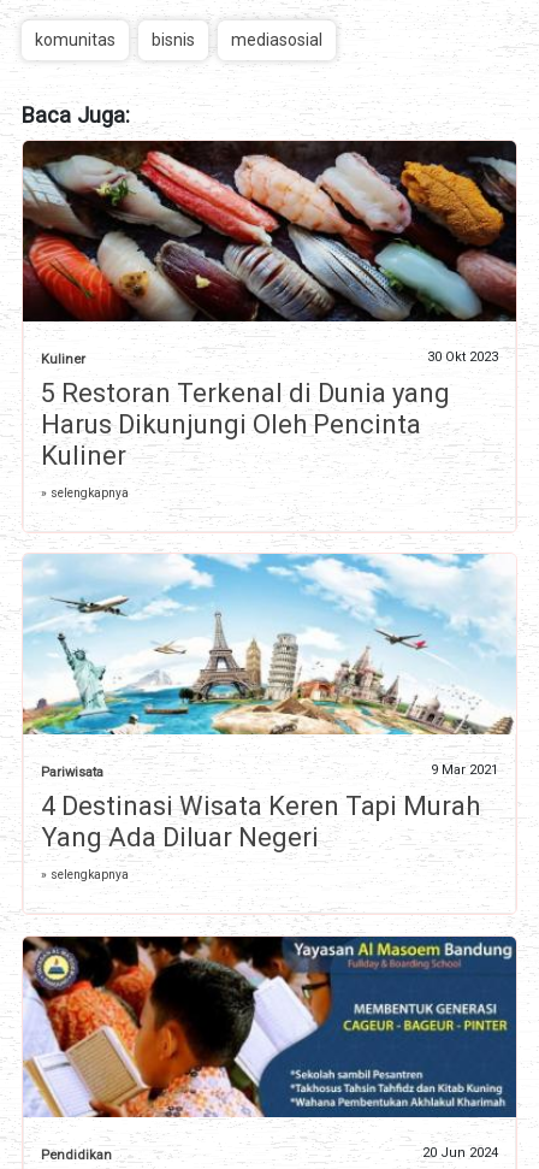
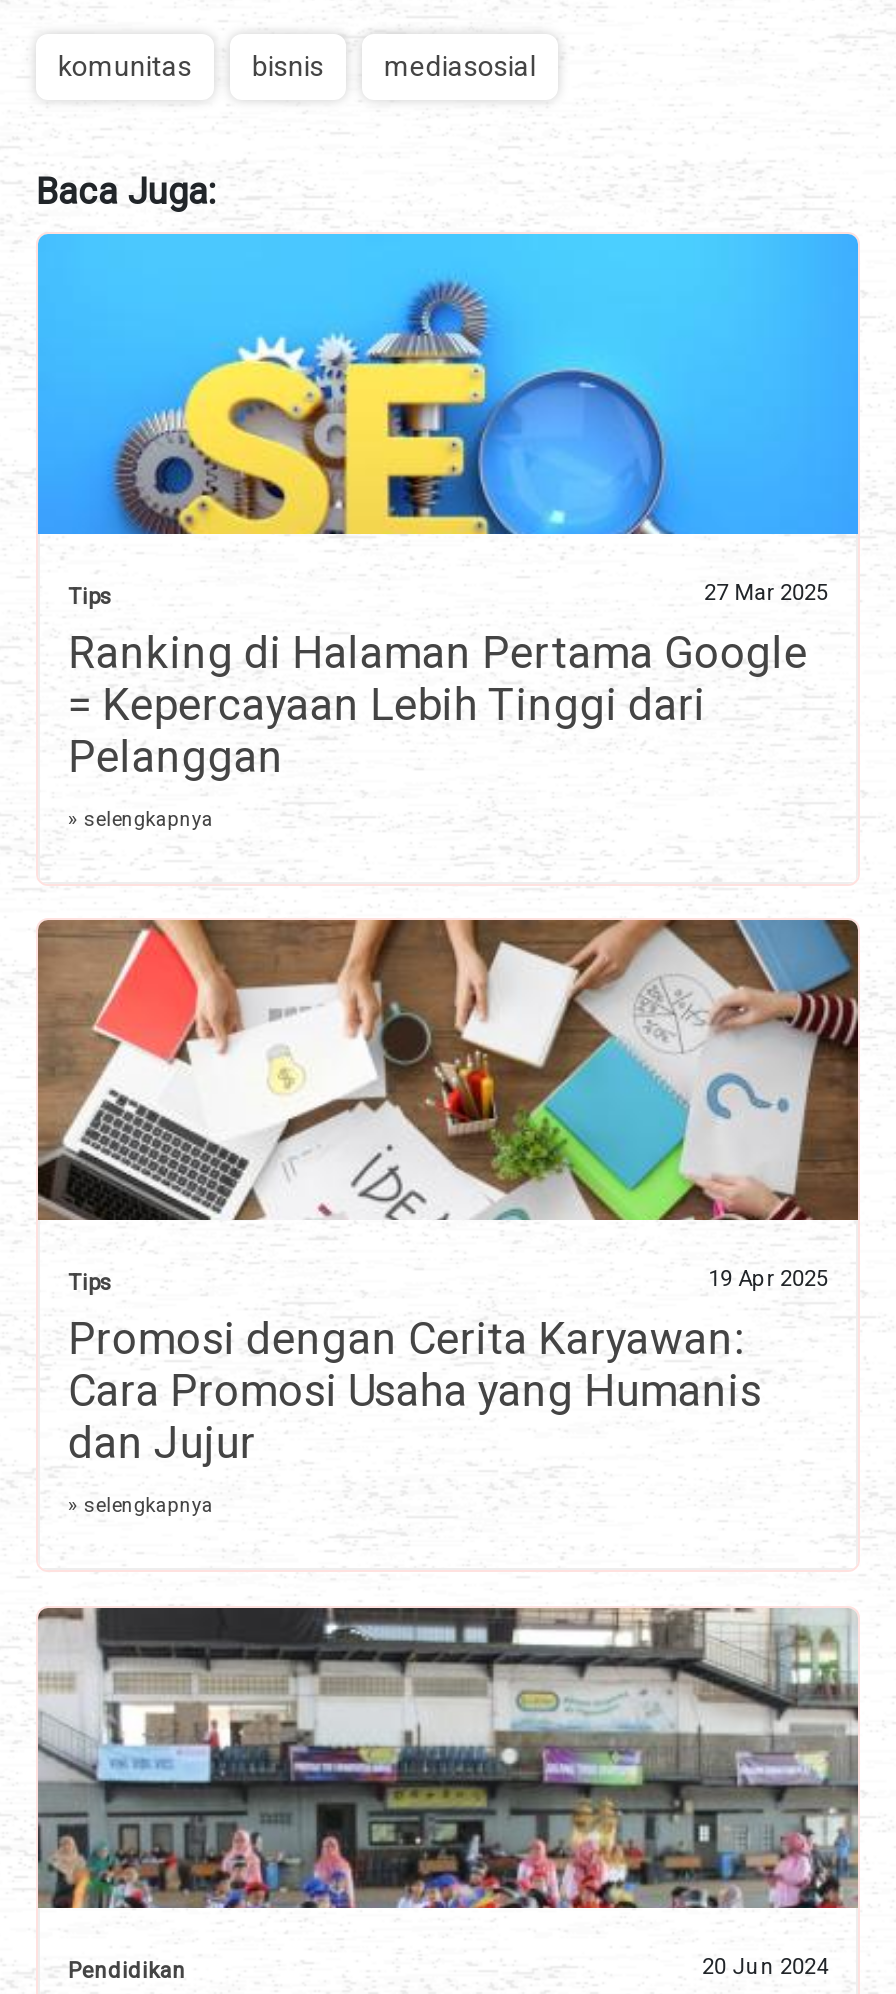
[22,140,517,471] [image] | Kuliner | 30 Okt 2023 | 5 Restoran Terkenal di Dunia yang | Harus Dikunjungi Oleh Pencinta | Kuliner -> [36,232,860,782] [image] | Tips | 27 Mar 2025 | Ranking di Halaman Pertama Google | = Kepercayaan Lebih Tinggi dari | Pelanggan
[22,553,516,853] [image] | Pariwisata | 9 Mar 2021 | 4 Destinasi Wisata Keren Tapi Murah | Yang Ada Diluar Negeri -> [36,918,860,1469] [image] | Tips | 19 Apr 2025 | Promosi dengan Cerita Karyawan: | Cara Promosi Usaha yang Humanis | dan Jujur
[22,935,517,1118] [image] -> [36,1606,860,1910] [image]

